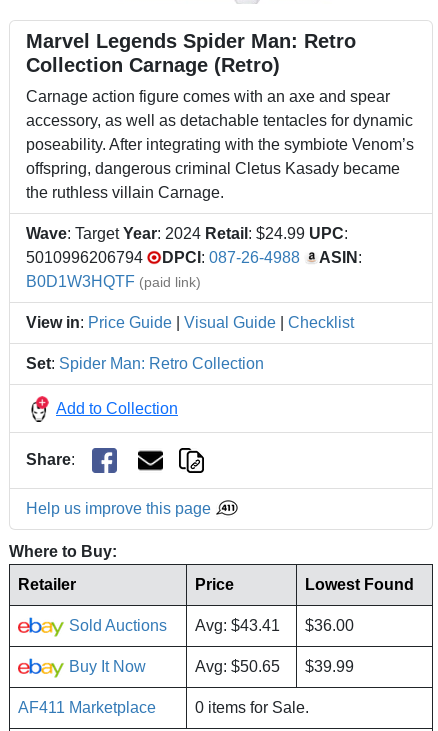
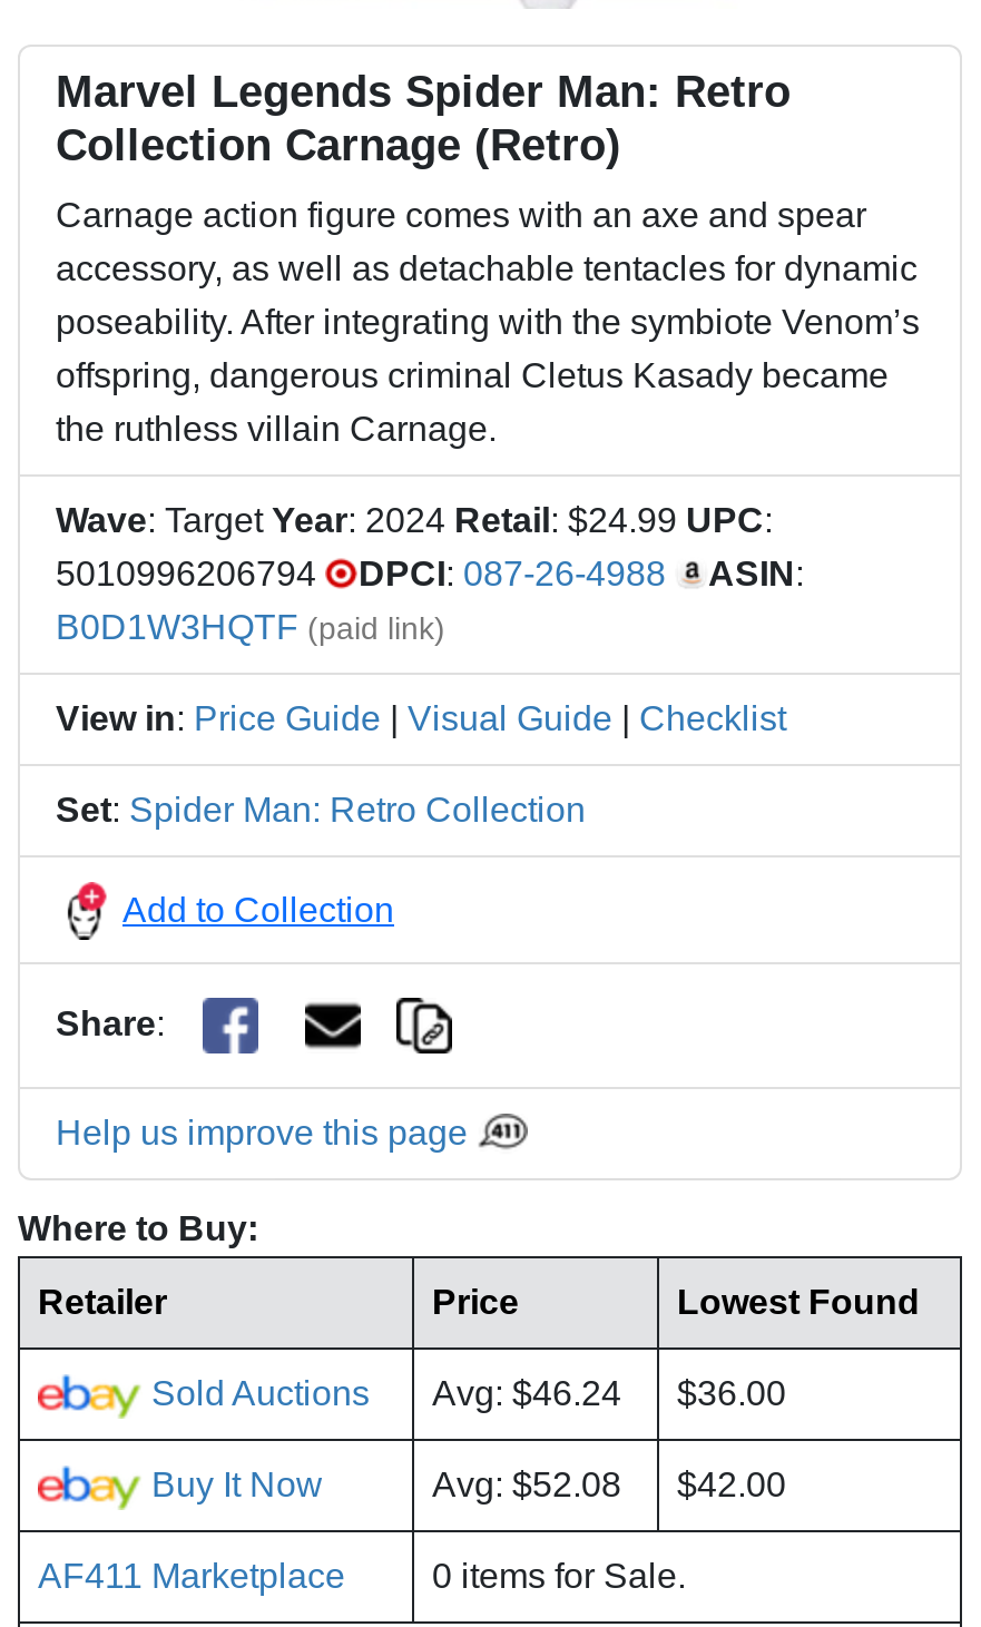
[65,617,354,634] Sold Auctions Avg: $43.41 $36.00 -> [143,1375,786,1413] Sold Auctions Avg: $46.24 $36.00
[195,658,280,675] Avg: $50.65 -> [432,1466,621,1504] Avg: $52.08
[305,658,354,675] $39.99 -> [677,1466,786,1504] $42.00

